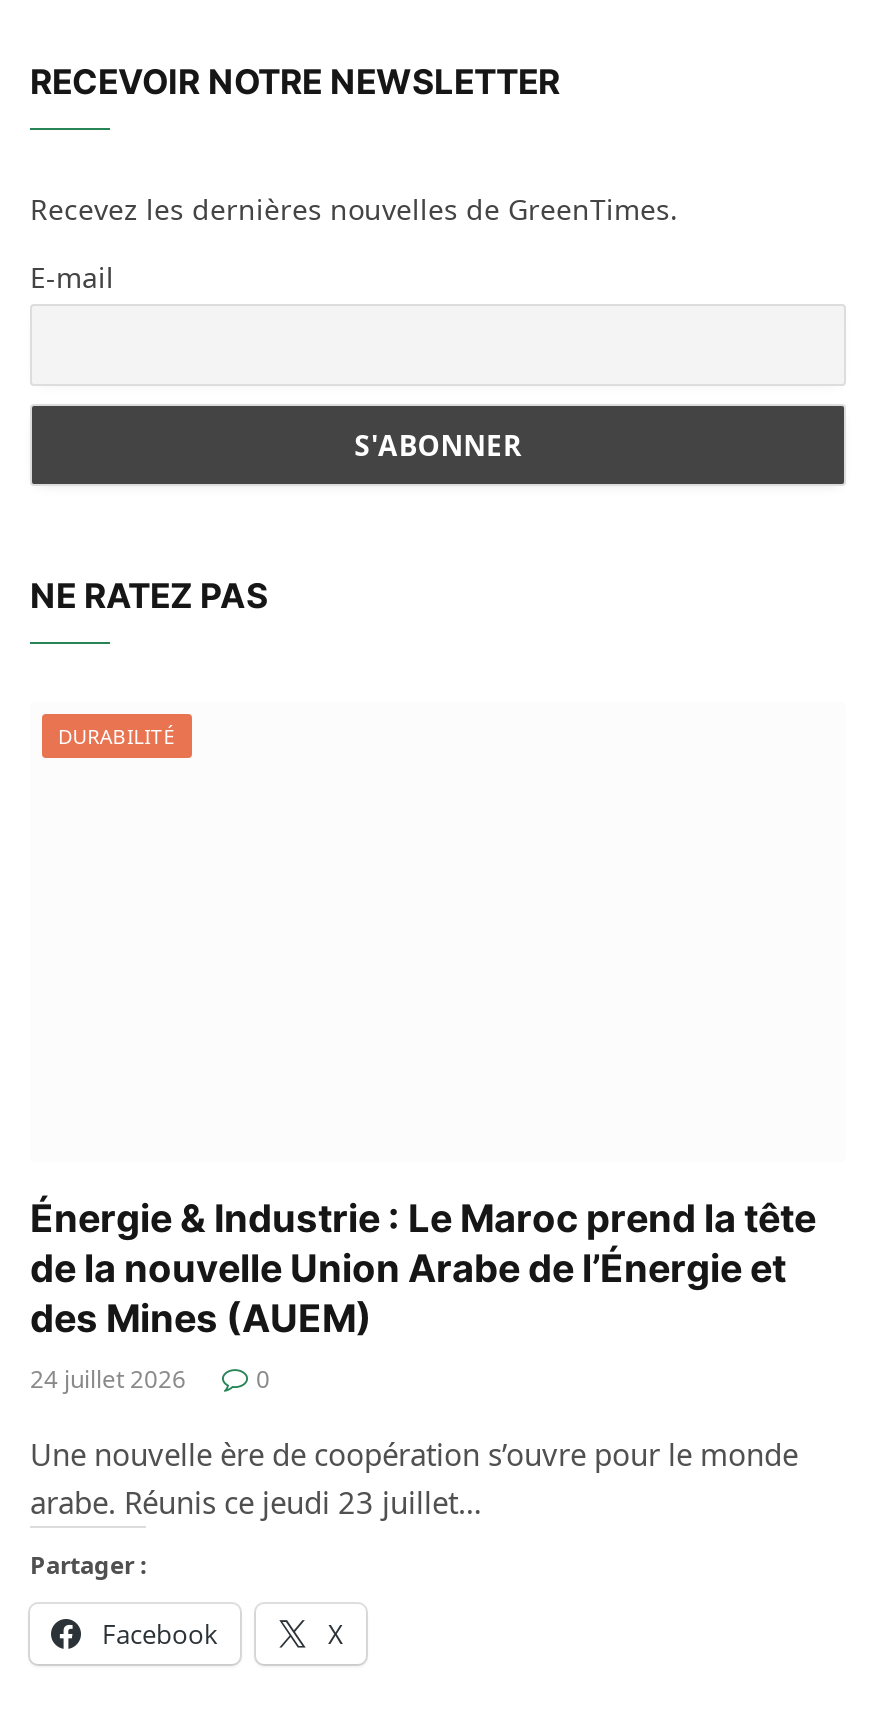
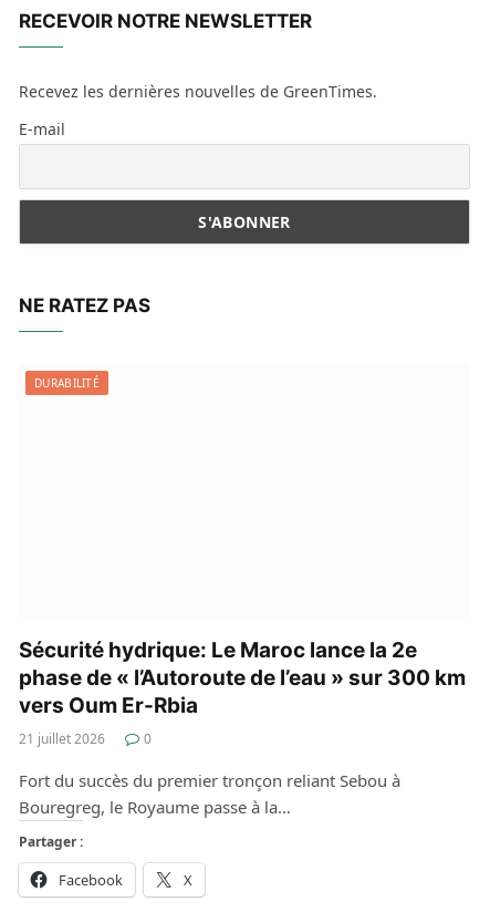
[30,1196,816,1396] Énergie & Industrie : Le Maroc prend la tête | de la nouvelle Union Arabe de l’Énergie et | des Mines (AUEM) | 24 juillet 2026 -> [19,637,466,748] Sécurité hydrique: Le Maroc lance la 2e | phase de « l’Autoroute de l’eau » sur 300 km | vers Oum Er-Rbia | 21 juillet 2026
[30,1434,798,1522] Une nouvelle ère de coopération s’ouvre pour le monde | arabe. Réunis ce jeudi 23 juillet… -> [19,769,400,818] Fort du succès du premier tronçon reliant Sebou à | Bouregreg, le Royaume passe à la…

